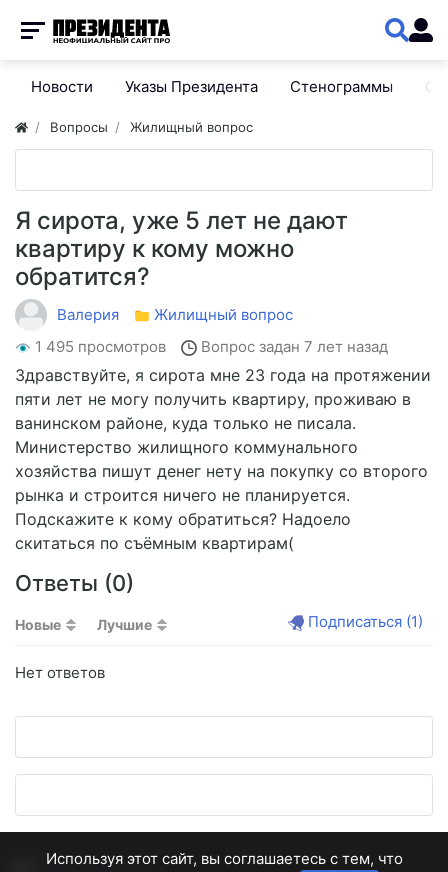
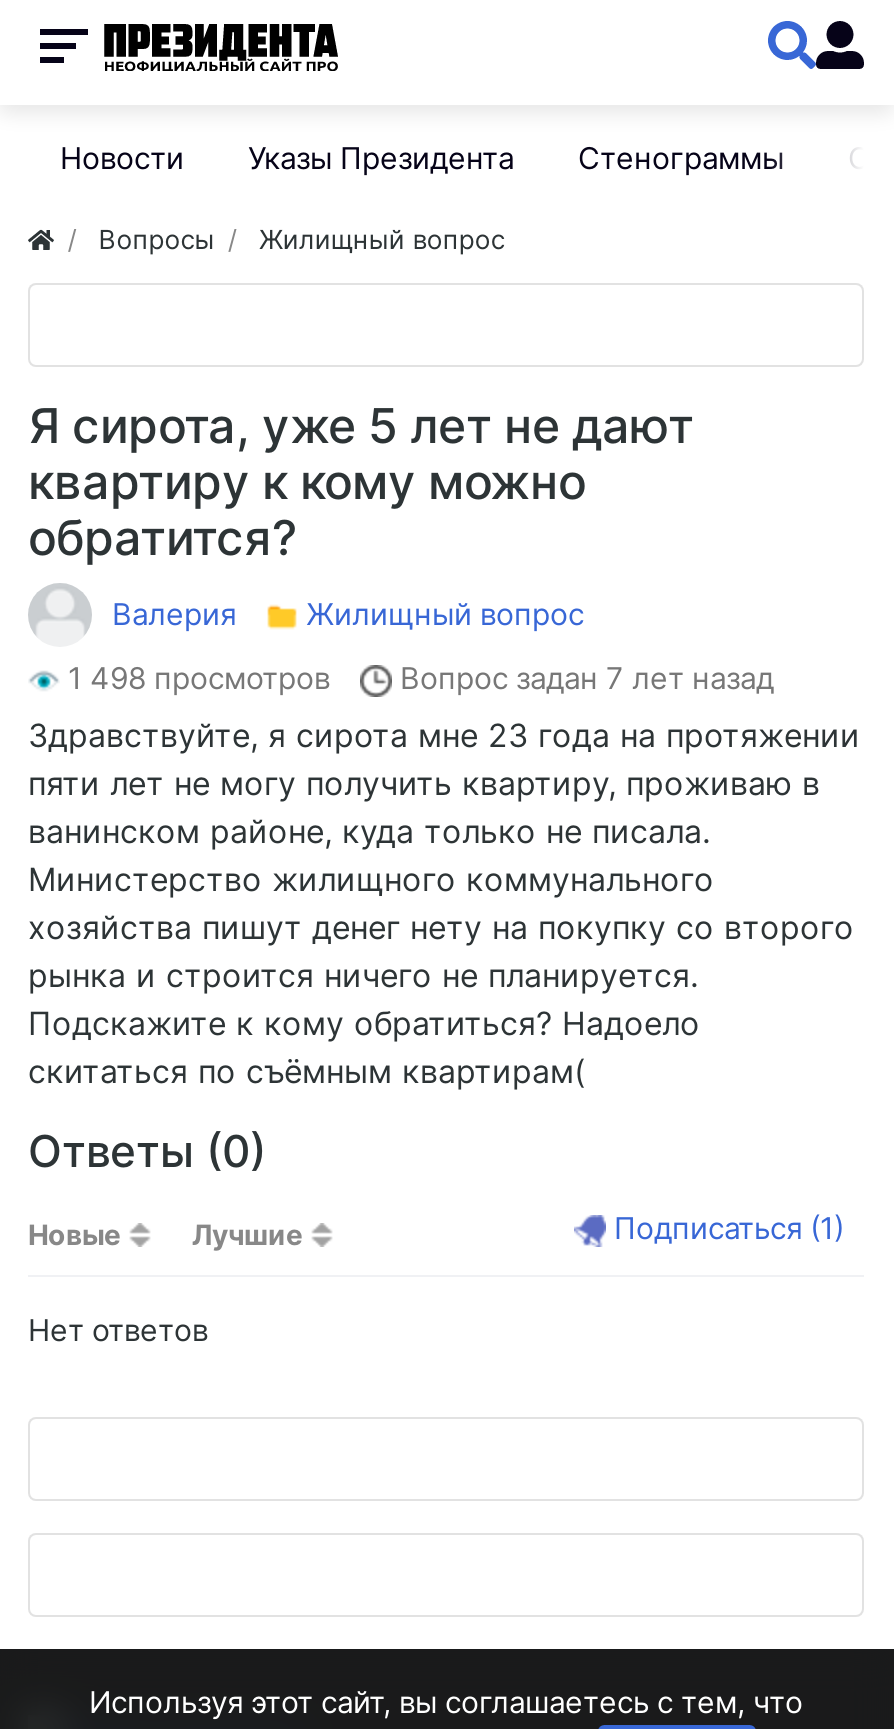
[31,337,388,356] 1 495 просмотров Вопрос задан 7 лет назад -> [60,659,774,697] 1 498 просмотров Вопрос задан 7 лет назад

